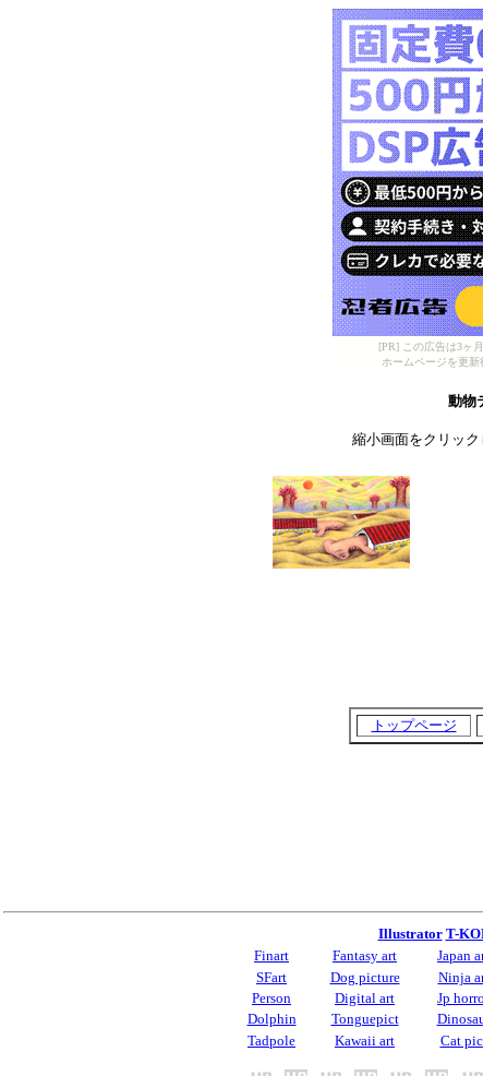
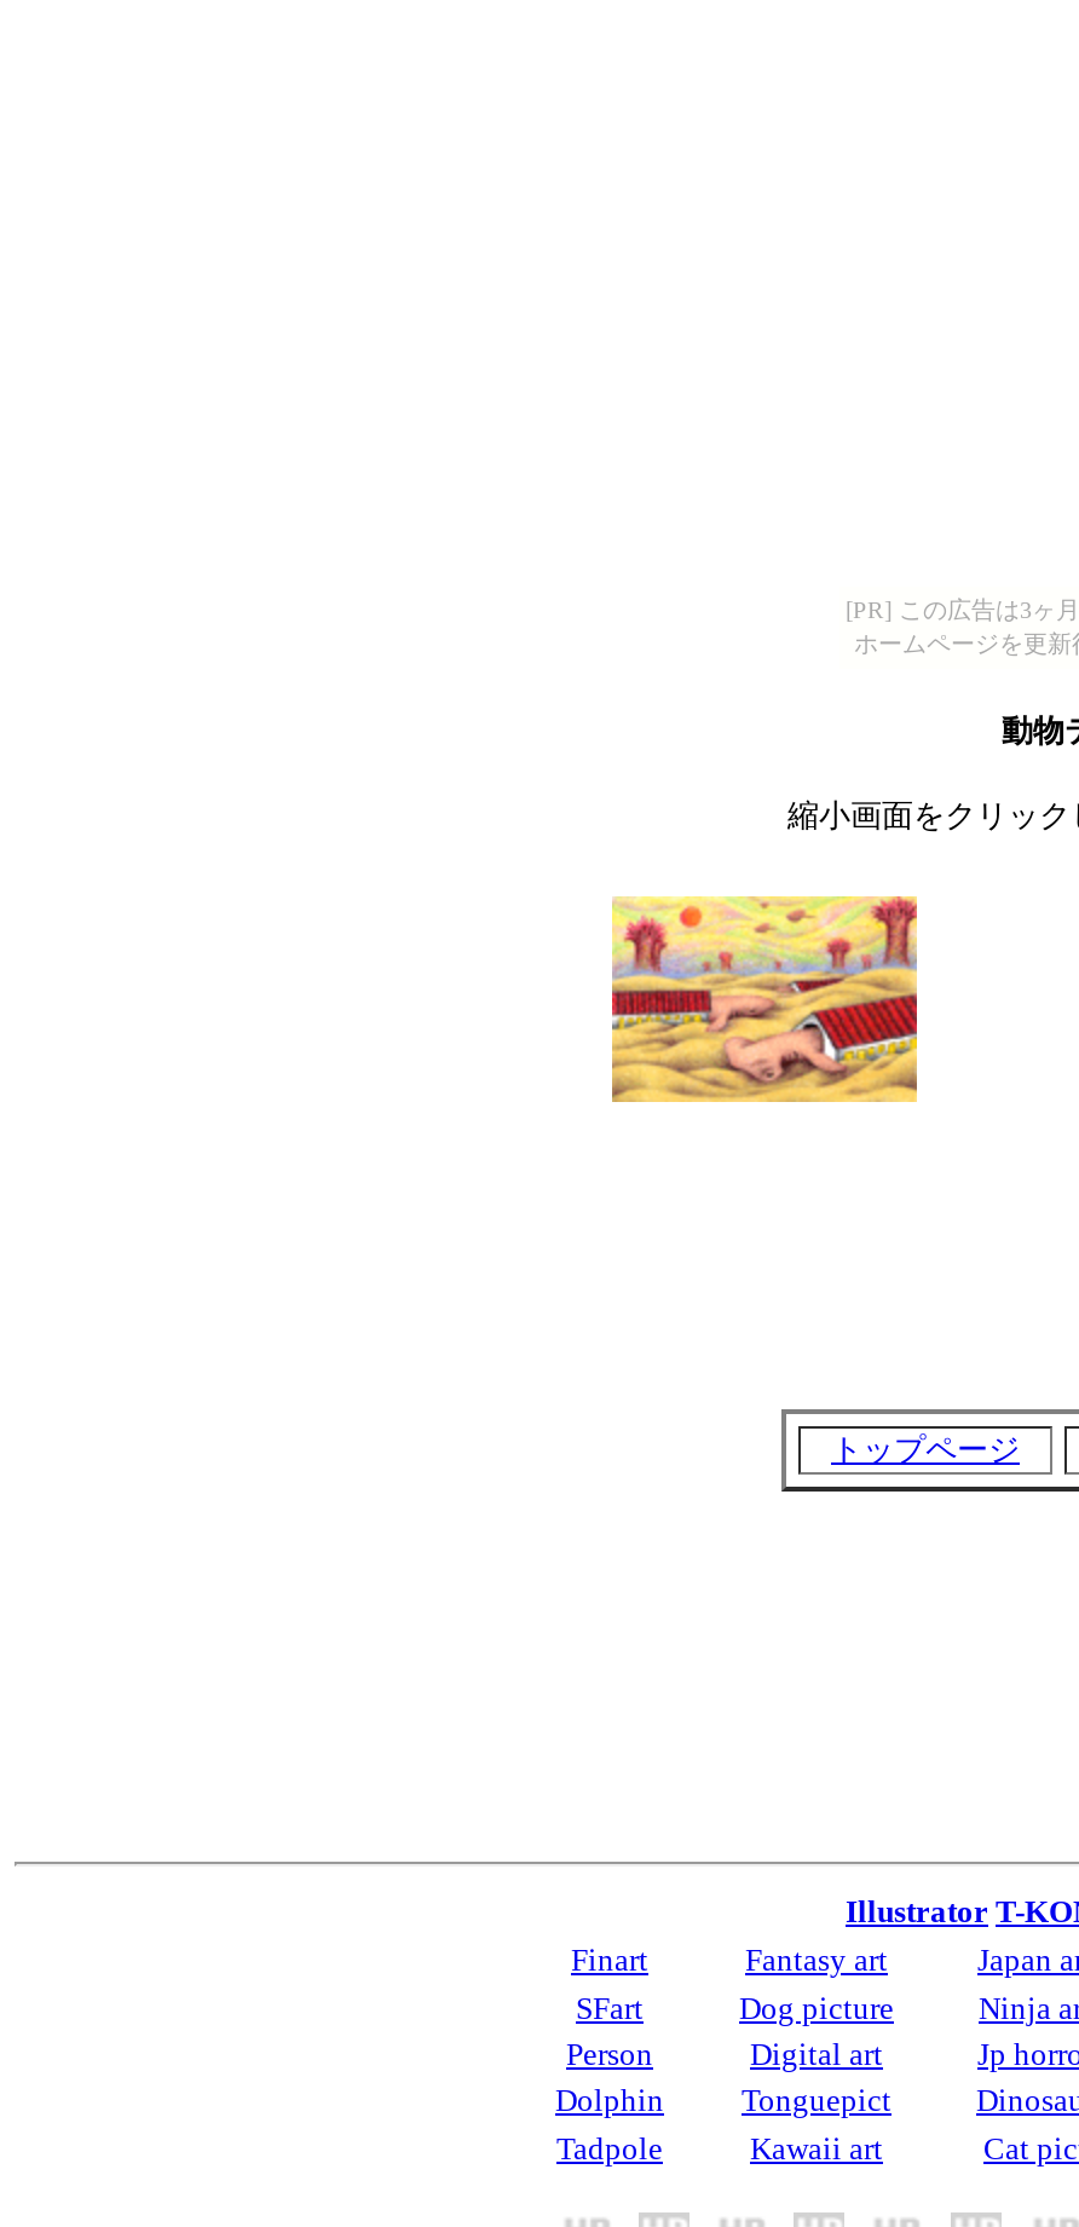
[331,8,480,337] [image] -> none

